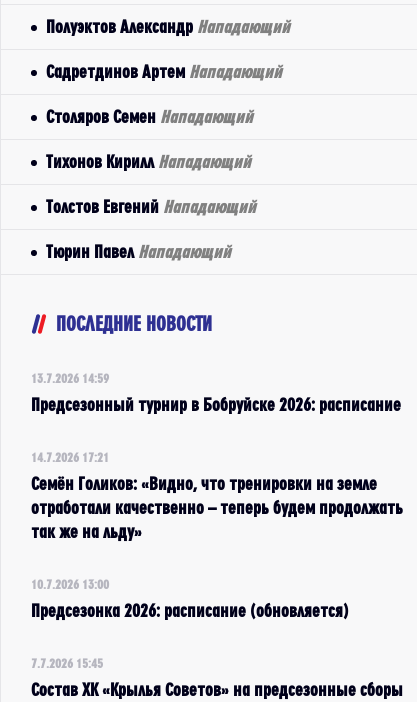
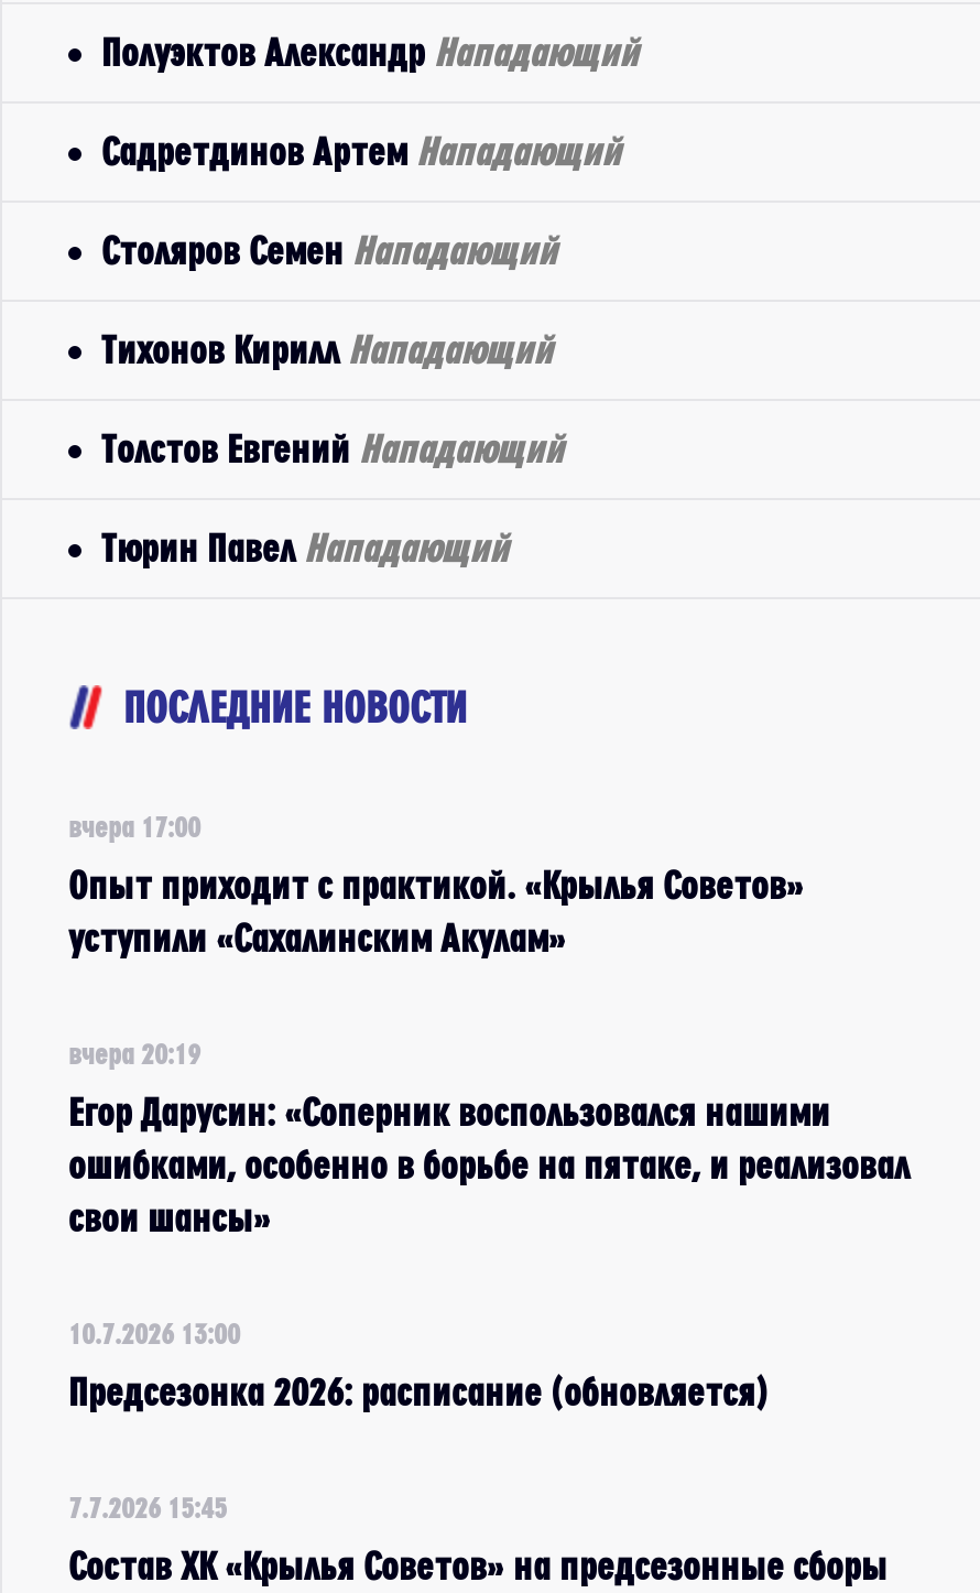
[31,371,109,385] 13.7.2026 14:59 -> [68,811,200,842] вчера 17:00
[31,395,401,414] Предсезонный турнир в Бобруйске 2026: расписание -> [68,864,804,958] Опыт приходит с практикой. «Крылья Советов» | уступили «Сахалинским Акулам»
[31,450,109,464] 14.7.2026 17:21 -> [68,1038,200,1069] вчера 20:19
[31,474,403,541] Семён Голиков: «Видно, что тренировки на земле | отработали качественно – теперь будем продолжать | так же на льду» -> [68,1091,910,1238] Егор Дарусин: «Соперник воспользовался нашими | ошибками, особенно в борьбе на пятаке, и реализовал | свои шансы»

